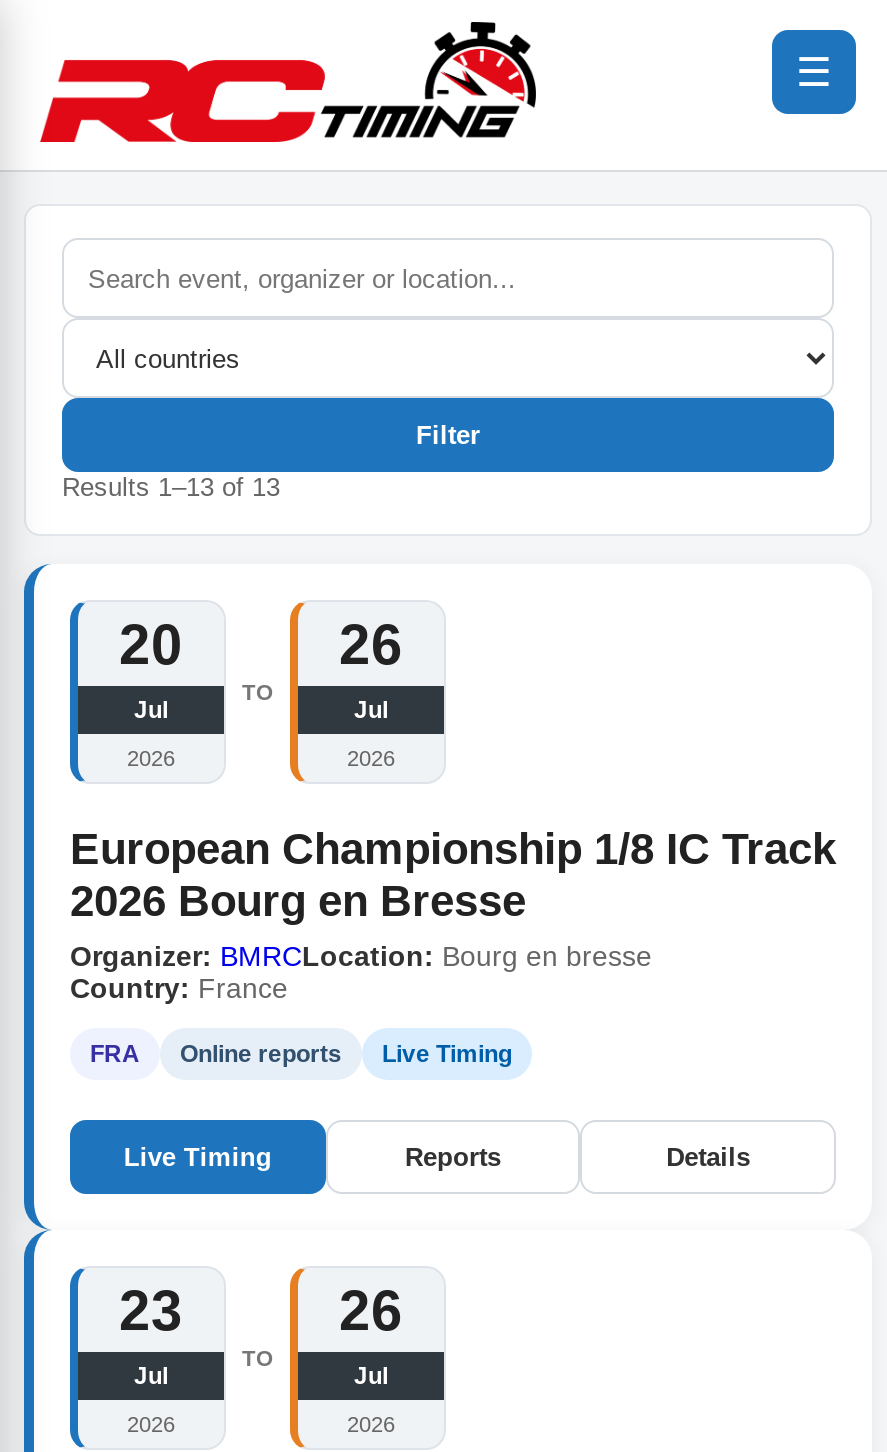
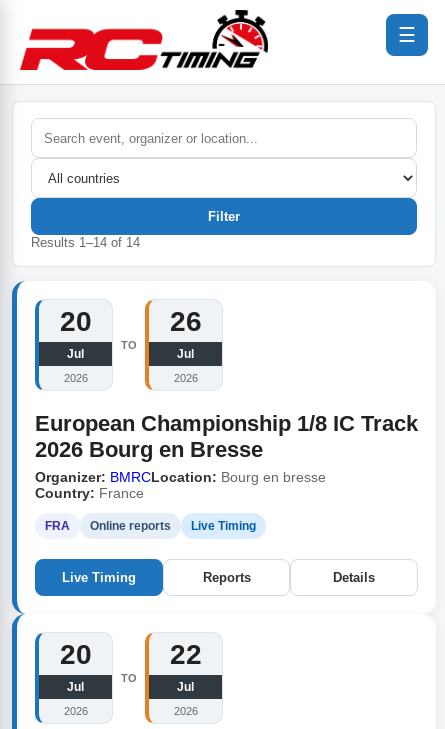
[62,472,280,502] Results1–13of13 -> [31,235,140,250] Results1–14of14
[119,1280,183,1342] 23 -> [59,639,91,670] 20
[339,1280,403,1342] 26 -> [169,639,201,670] 22

